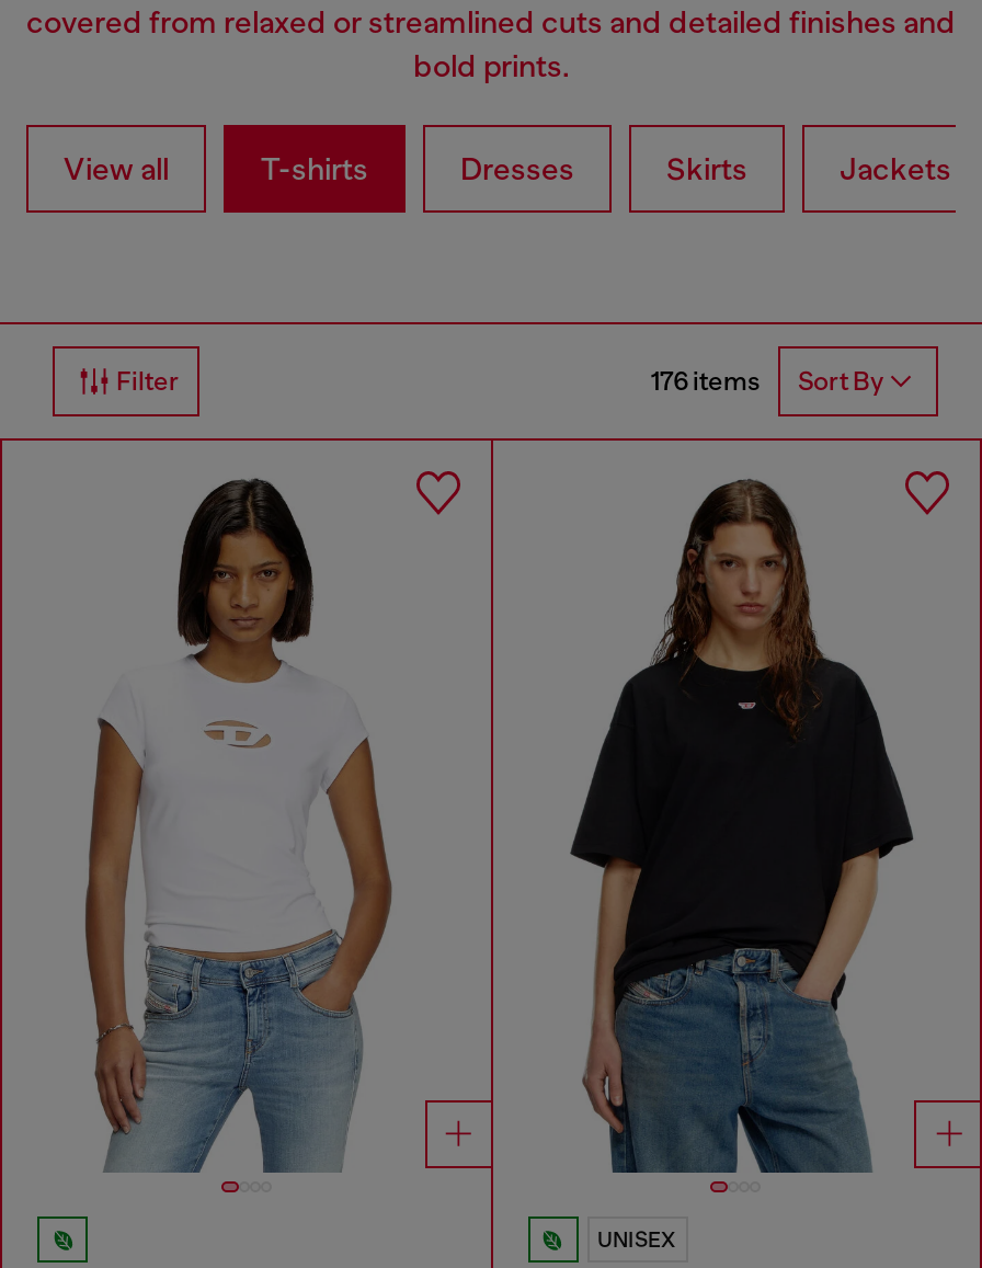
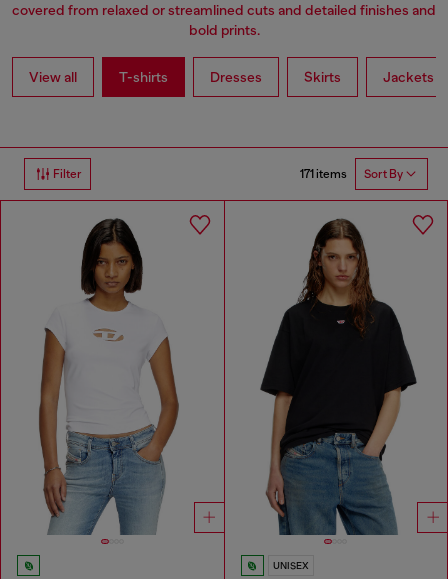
[651,366,883,398] 176 items Sort By -> [300,167,403,181] 171 items Sort By

